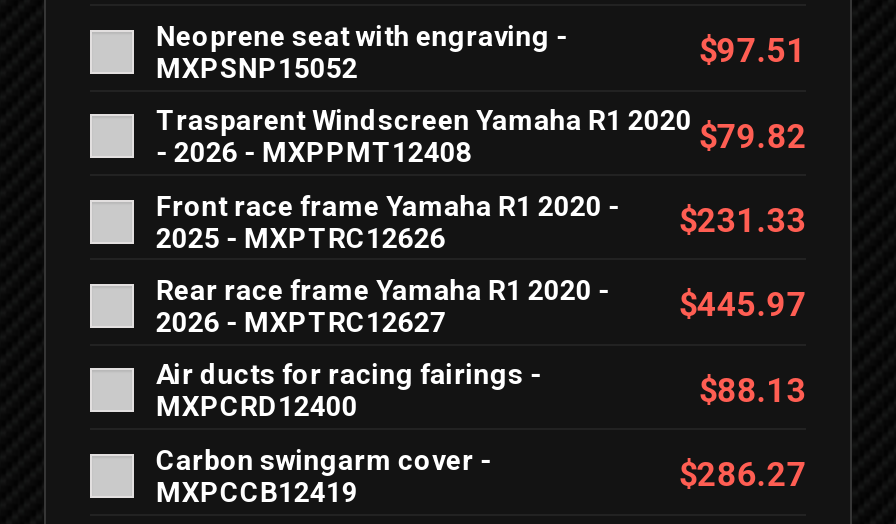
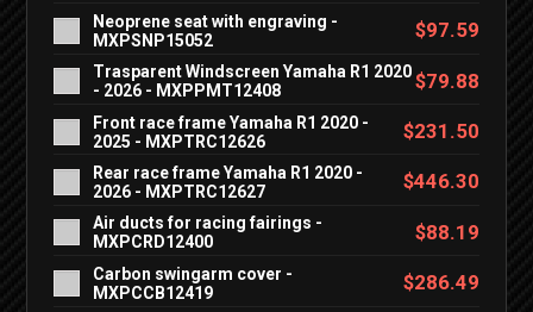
[699,31,807,71] $97.51 -> [416,18,480,42] $97.59
[156,104,807,155] Trasparent Windscreen Yamaha R1 2020 $79.82 -> [93,62,480,93] Trasparent Windscreen Yamaha R1 2020 $79.88
[156,189,807,240] Front race frame Yamaha R1 2020 - $231.33 -> [93,113,480,143] Front race frame Yamaha R1 2020 - $231.50
[679,285,807,325] $445.97 -> [404,170,480,194] $446.30
[699,370,807,410] $88.13 -> [416,220,480,244] $88.19
[679,454,807,494] $286.27 -> [404,271,480,294] $286.49

